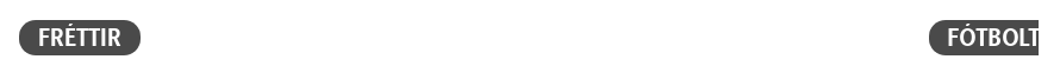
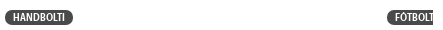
[38,18,121,55] FRÉTTIR -> [13,9,65,25] HANDBOLTI

